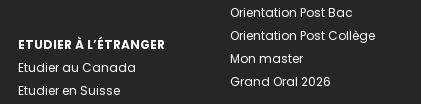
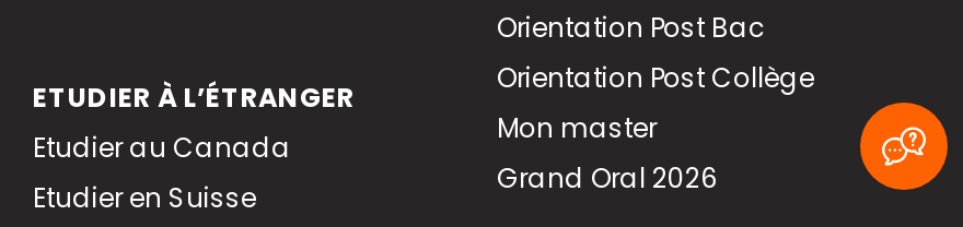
none -> [858,100,950,192] [image]

